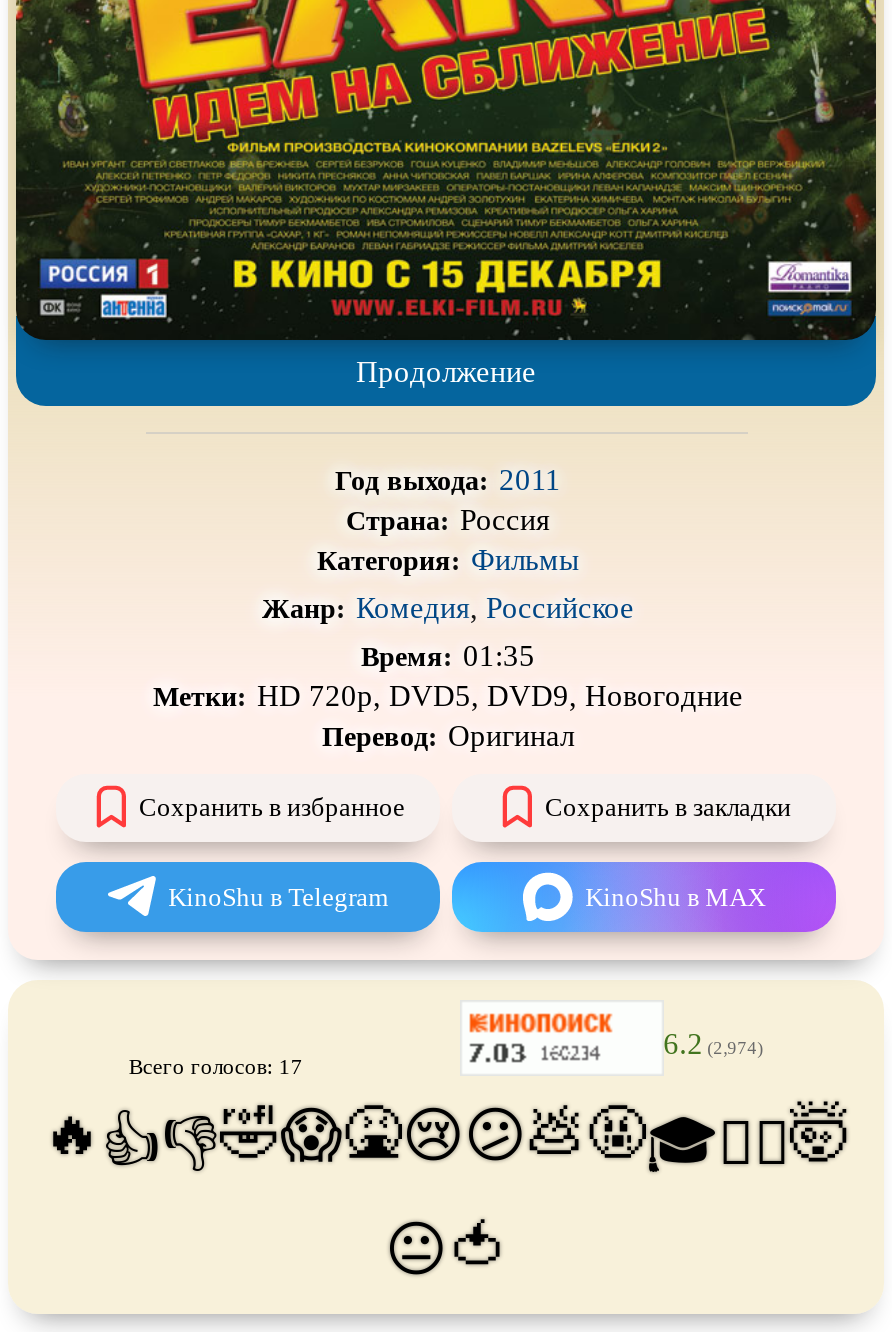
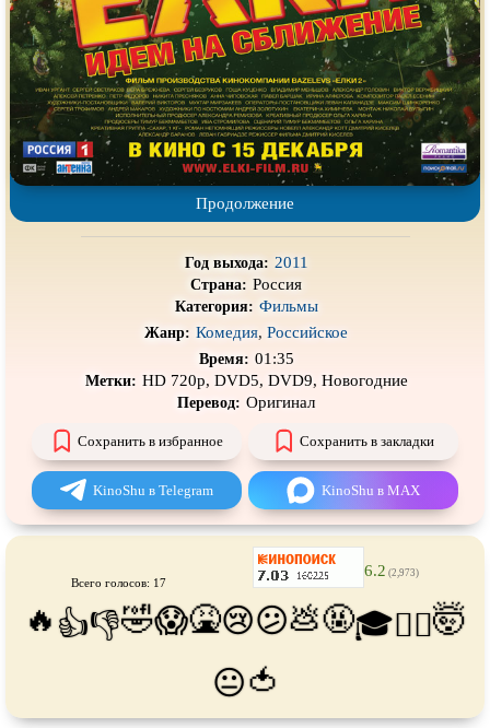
[663,1028,763,1060] 6.2 (2,974) -> [364,562,419,579] 6.2 (2,973)

